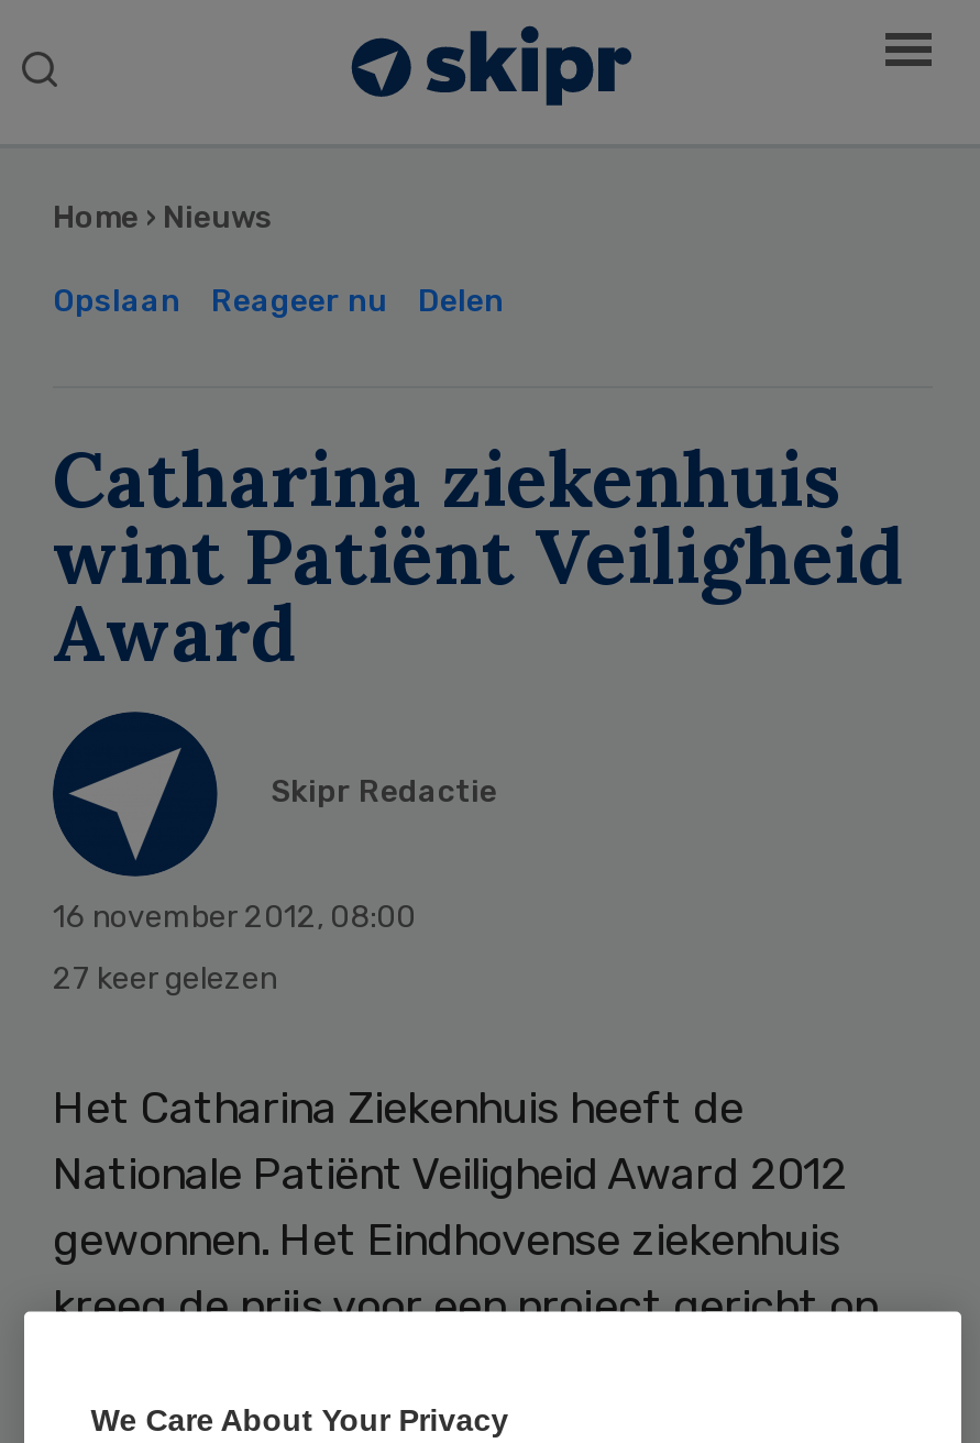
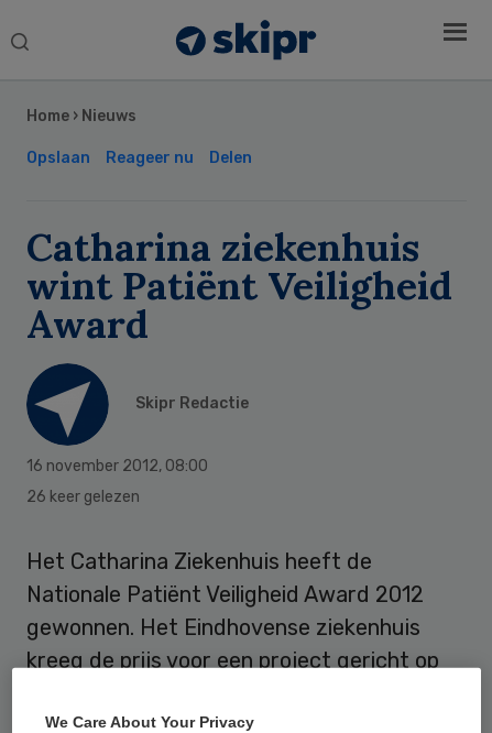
[53,960,277,997] 27 keer gelezen -> [26,487,140,506] 26 keer gelezen

